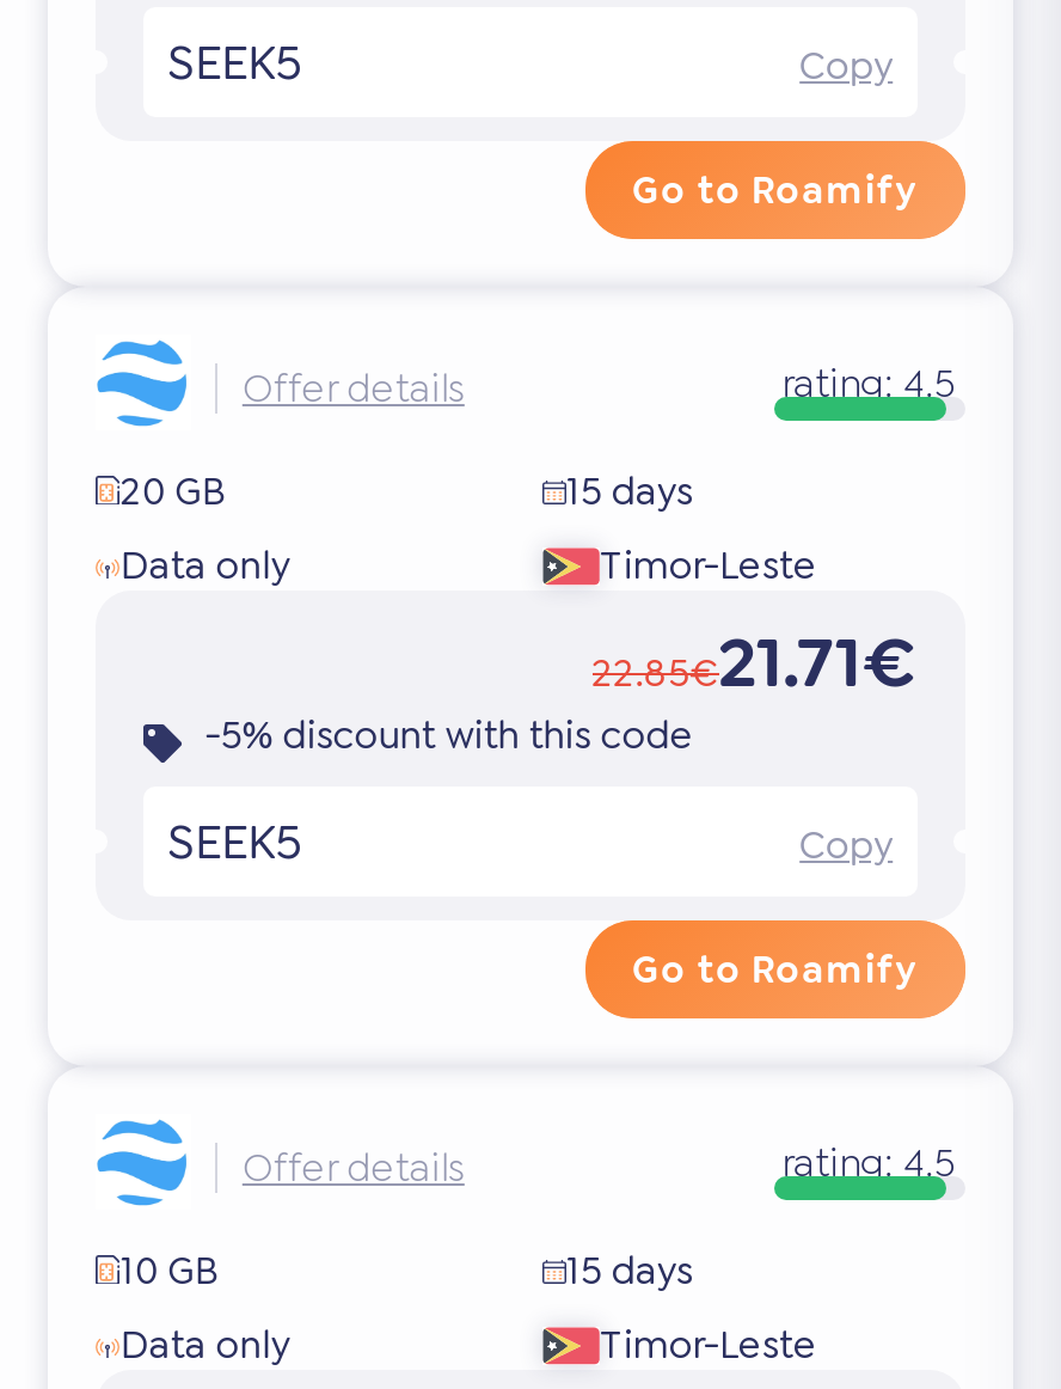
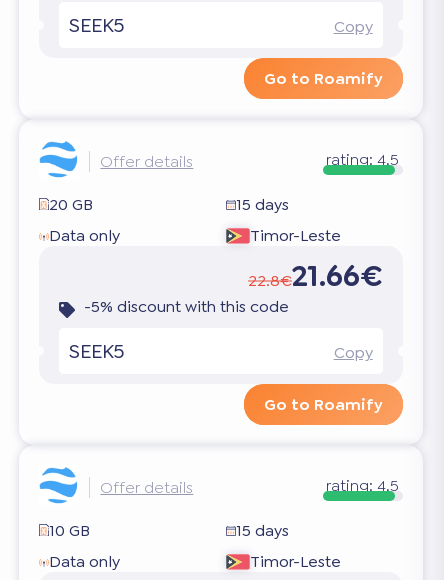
[592,615,917,711] 22.85€21.71€ -> [248,256,383,296] 22.8€21.66€

